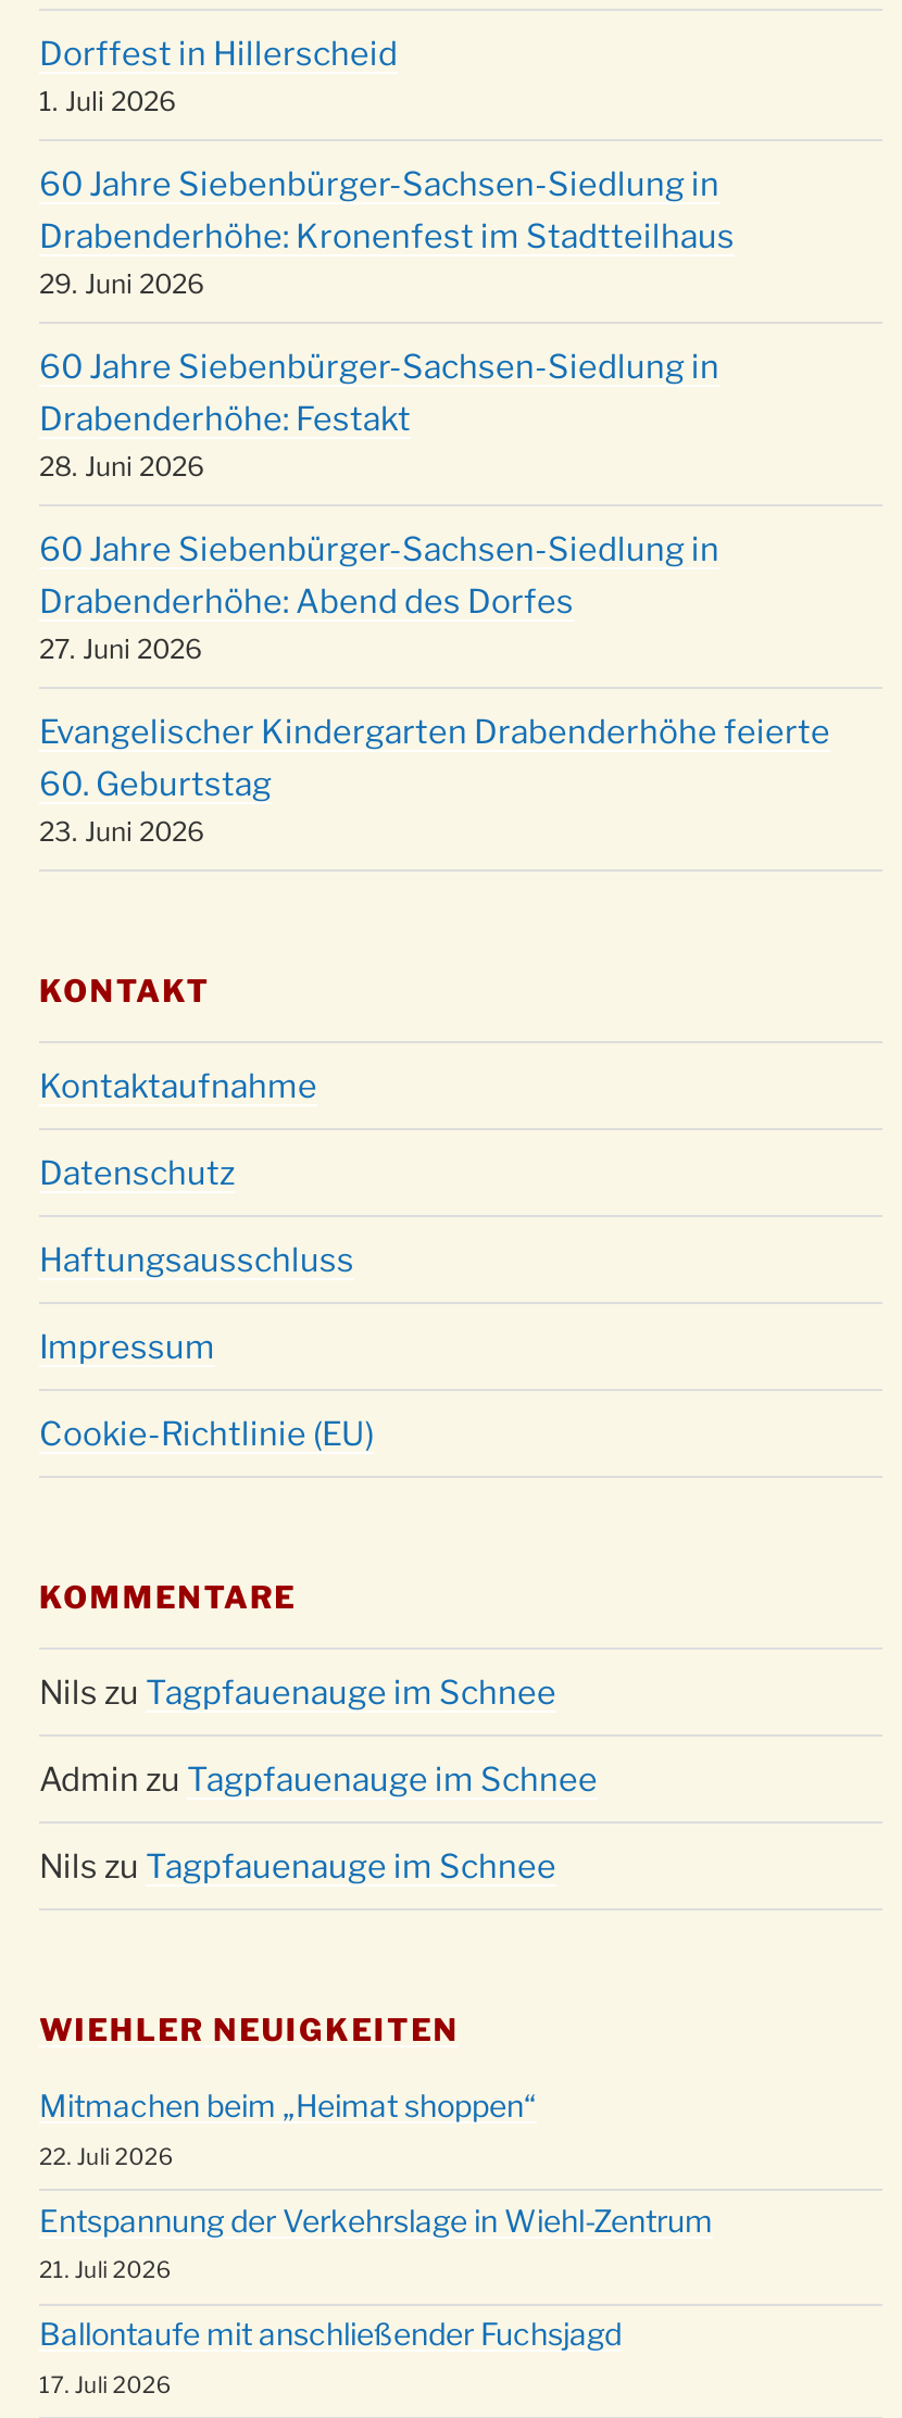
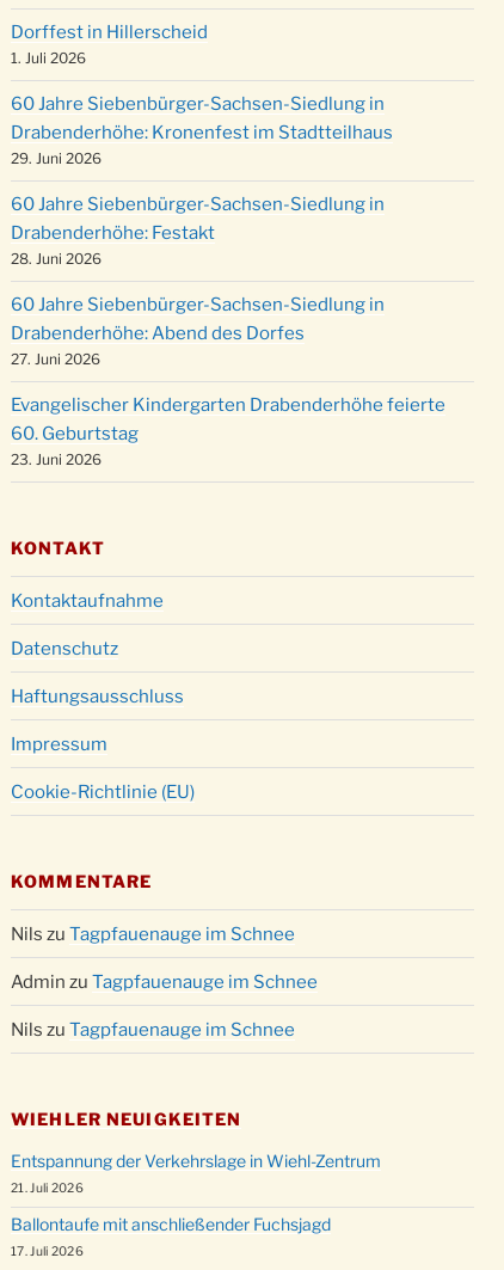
[39,2087,537,2170] Mitmachen beim „Heimat shoppen“ | 22. Juli 2026 -> none

